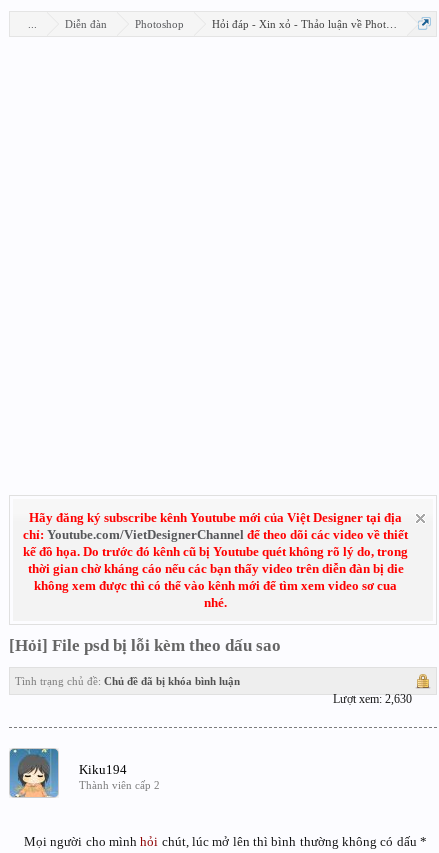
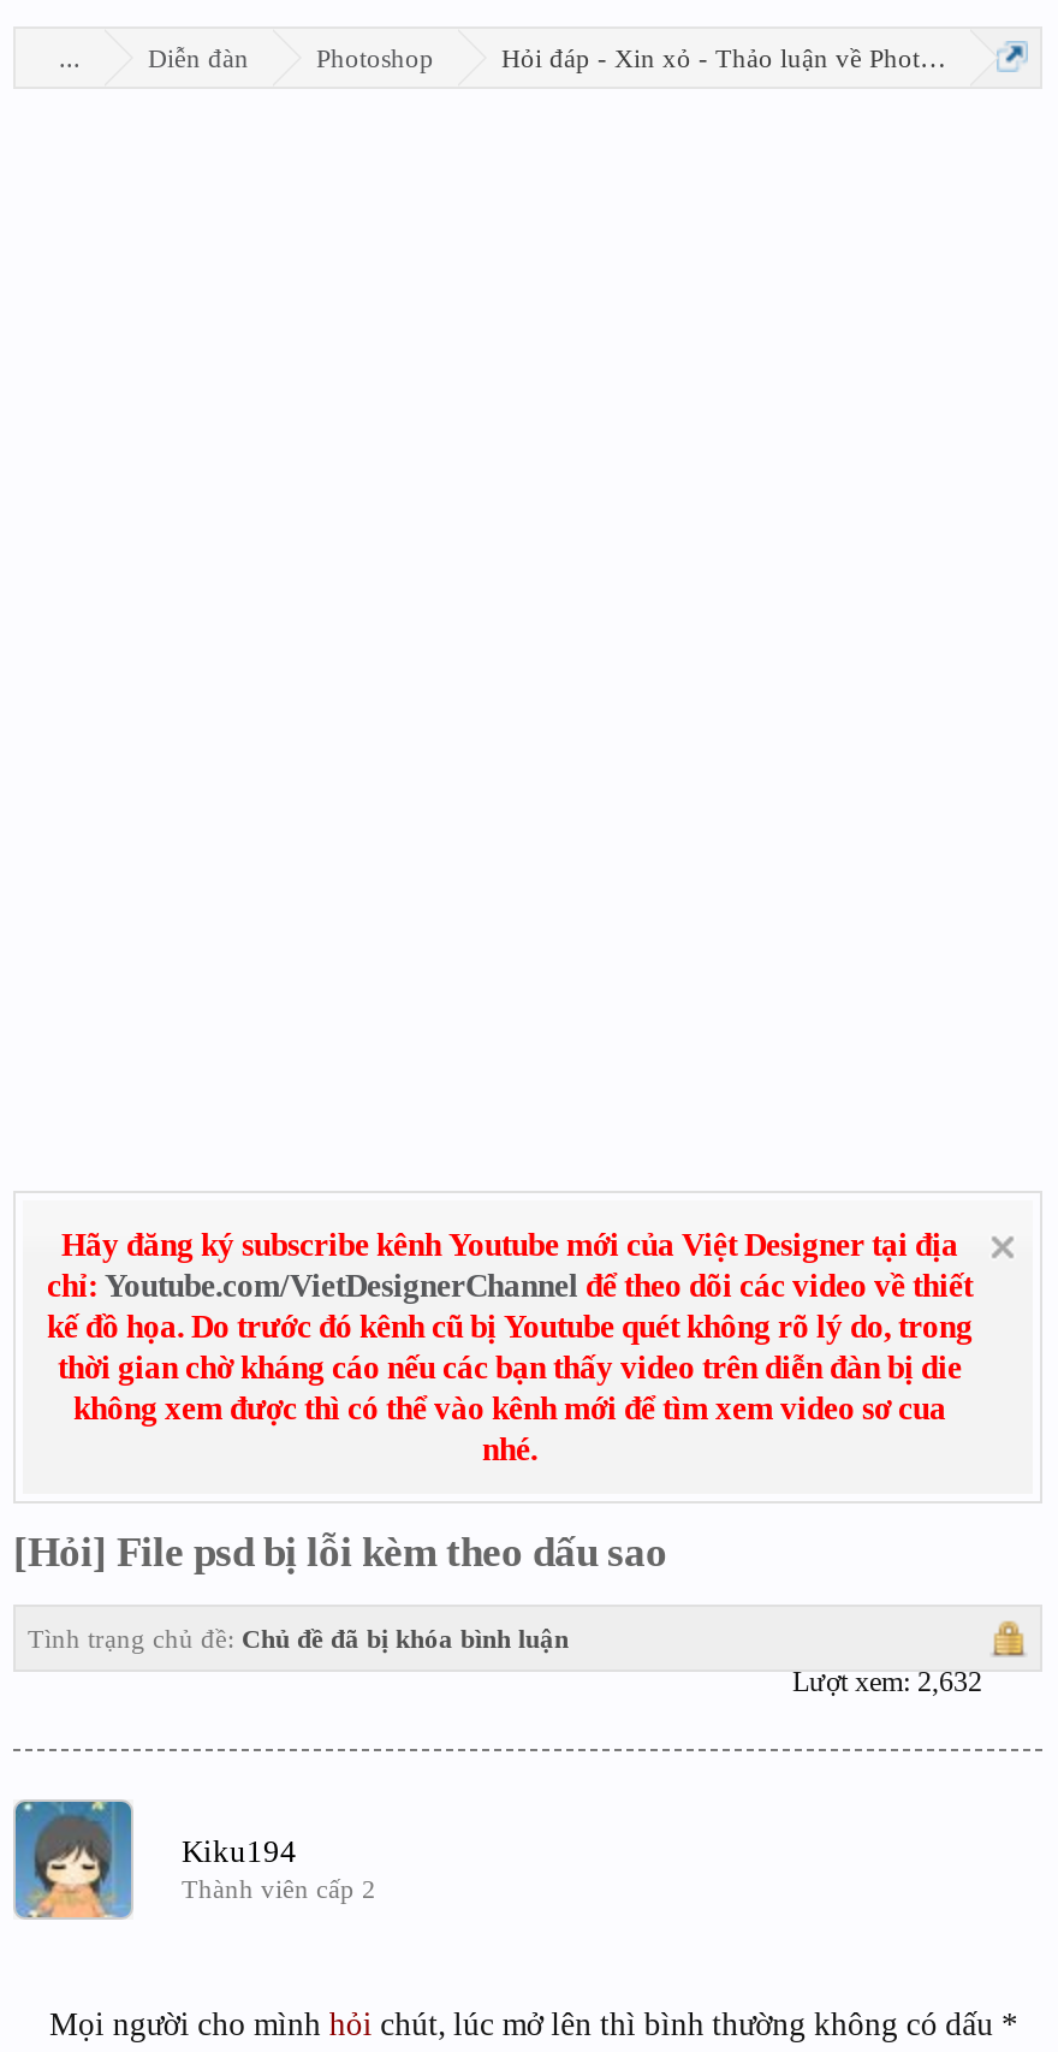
[333,692,412,706] Lượt xem: 2,630 -> [792,1665,982,1698] Lượt xem: 2,632

